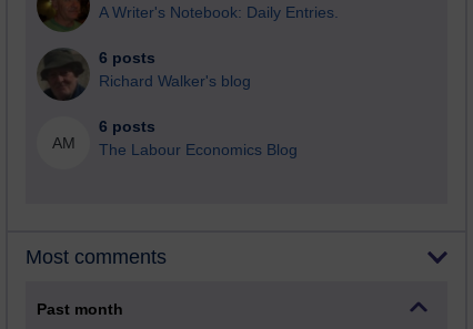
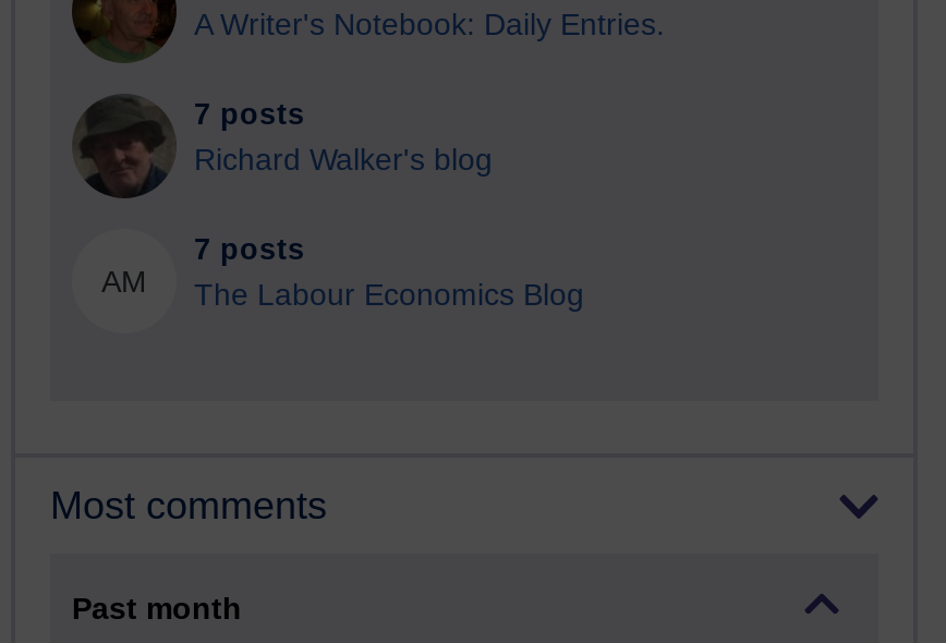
[99,50,155,67] 6 posts -> [194,99,305,131] 7 posts
[99,119,155,135] 6 posts -> [194,234,305,267] 7 posts

